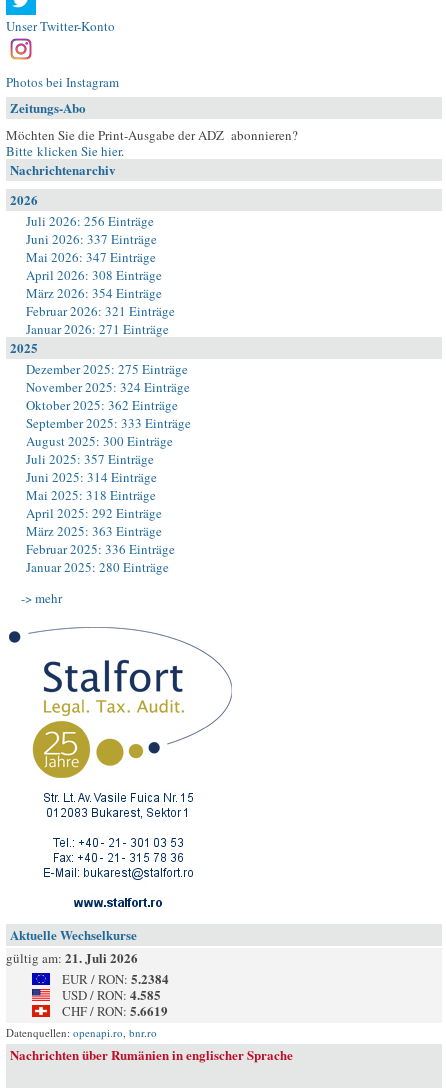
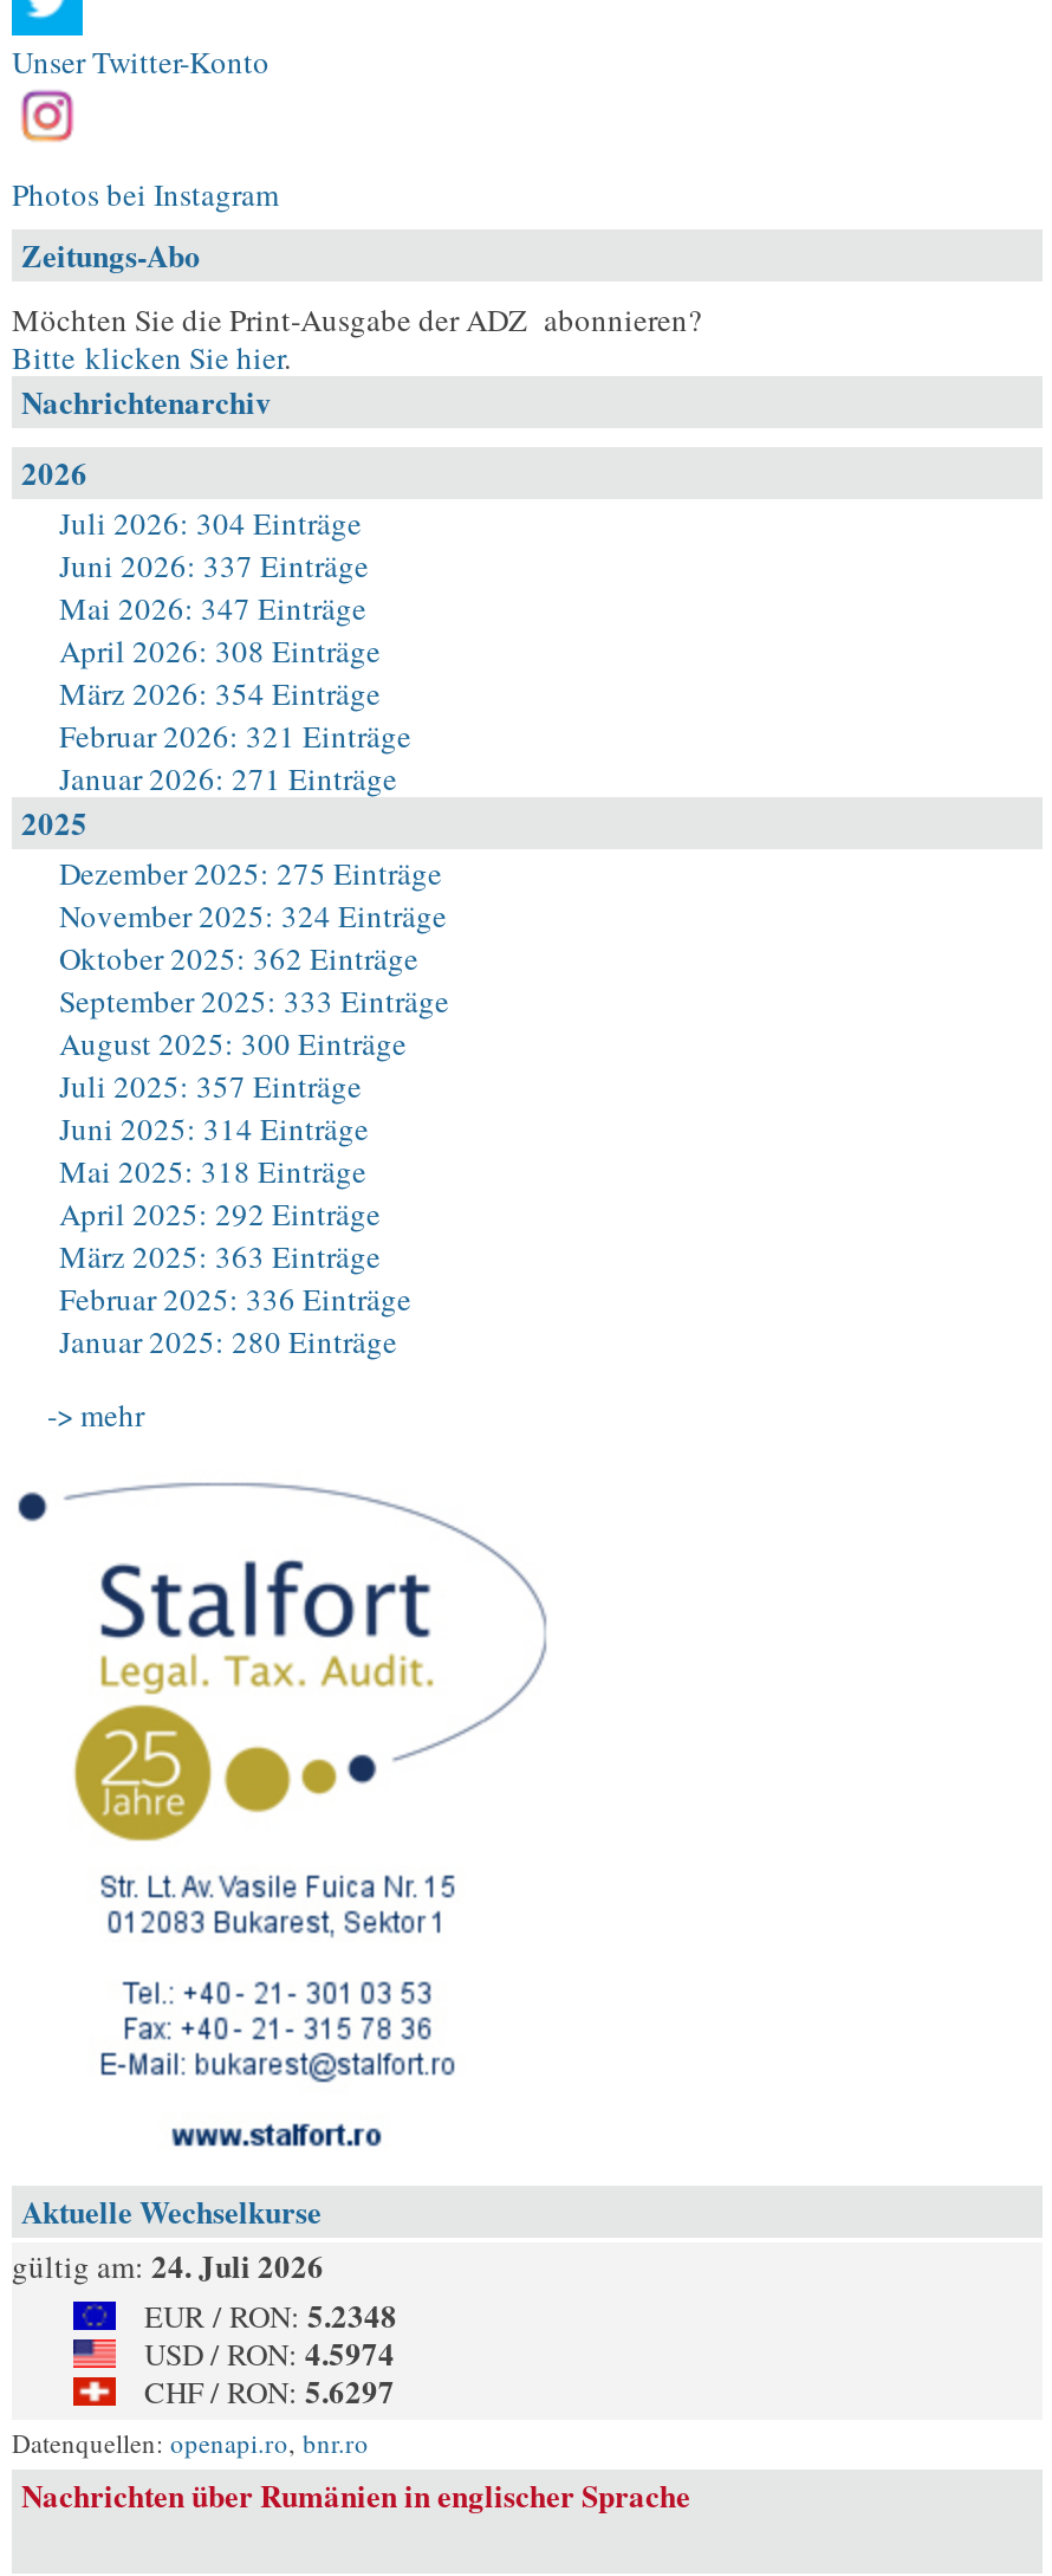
[26,212,154,230] Juli 2026: 256 Einträge -> [59,501,362,544] Juli 2026: 304 Einträge
[6,948,138,967] gültig am: 21. Juli 2026 -> [12,2242,324,2287] gültig am: 24. Juli 2026
[62,969,169,988] EUR / RON: 5.2384 -> [144,2292,397,2337] EUR / RON: 5.2348
[62,985,161,1004] USD / RON: 4.585 -> [144,2330,395,2375] USD / RON: 4.5974
[62,1001,168,1020] CHF / RON: 5.6619 -> [144,2368,395,2413] CHF / RON: 5.6297

